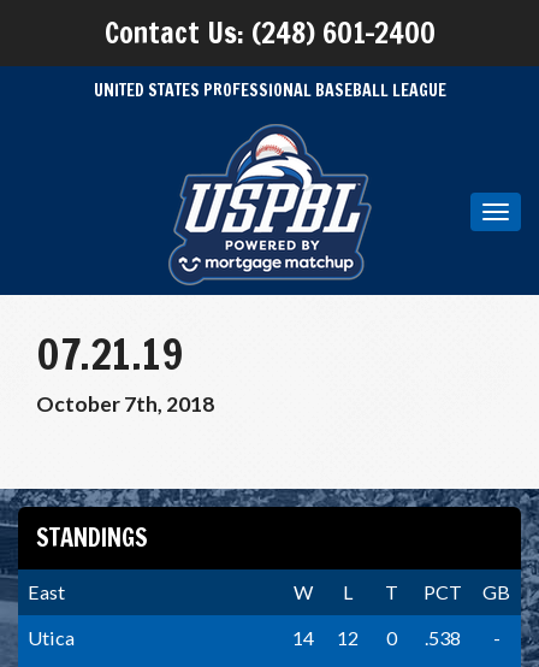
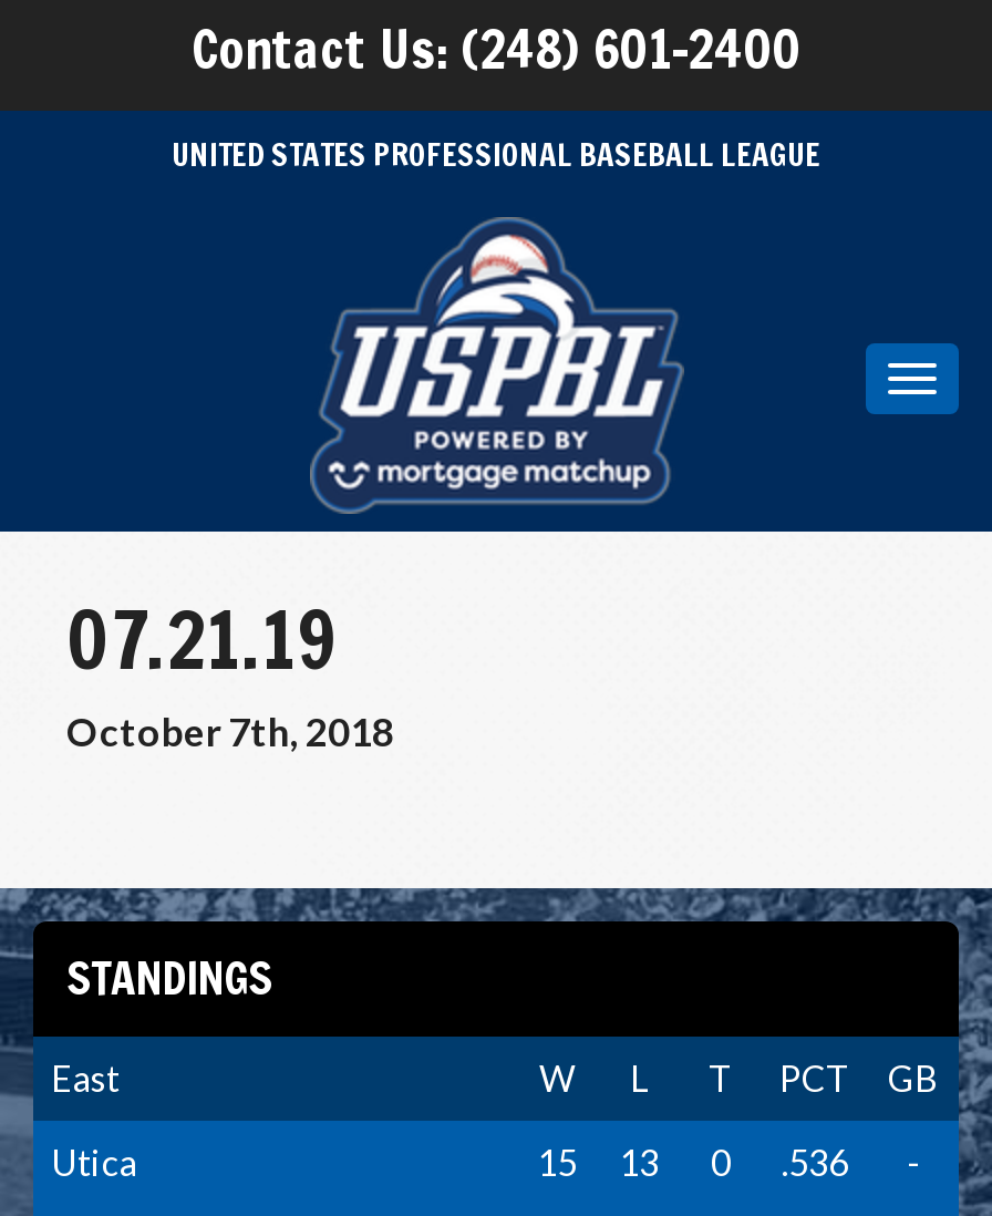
[292,626,313,649] 14 -> [537,1141,577,1183] 15
[336,626,358,649] 12 -> [619,1141,659,1183] 13
[425,626,461,649] .538 -> [782,1141,848,1183] .536

